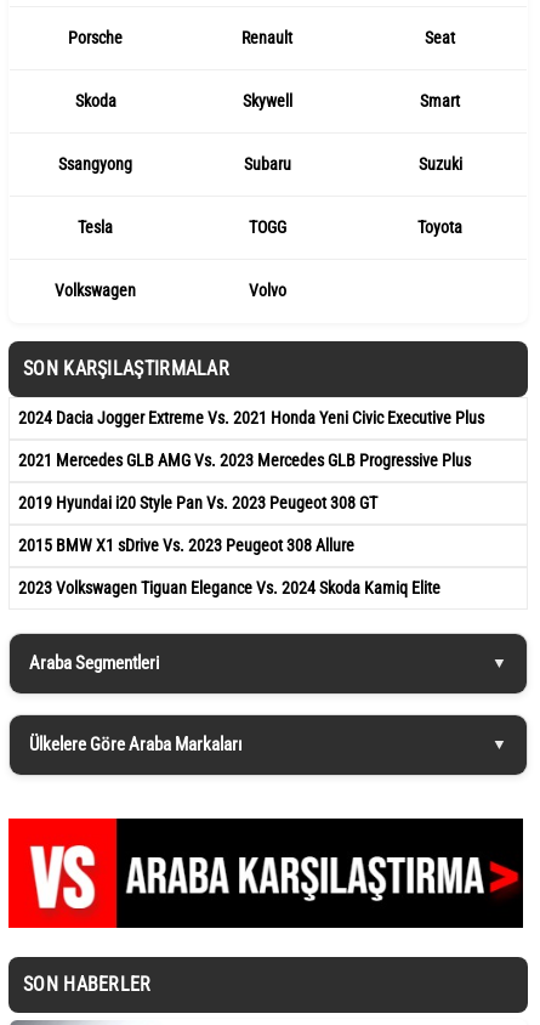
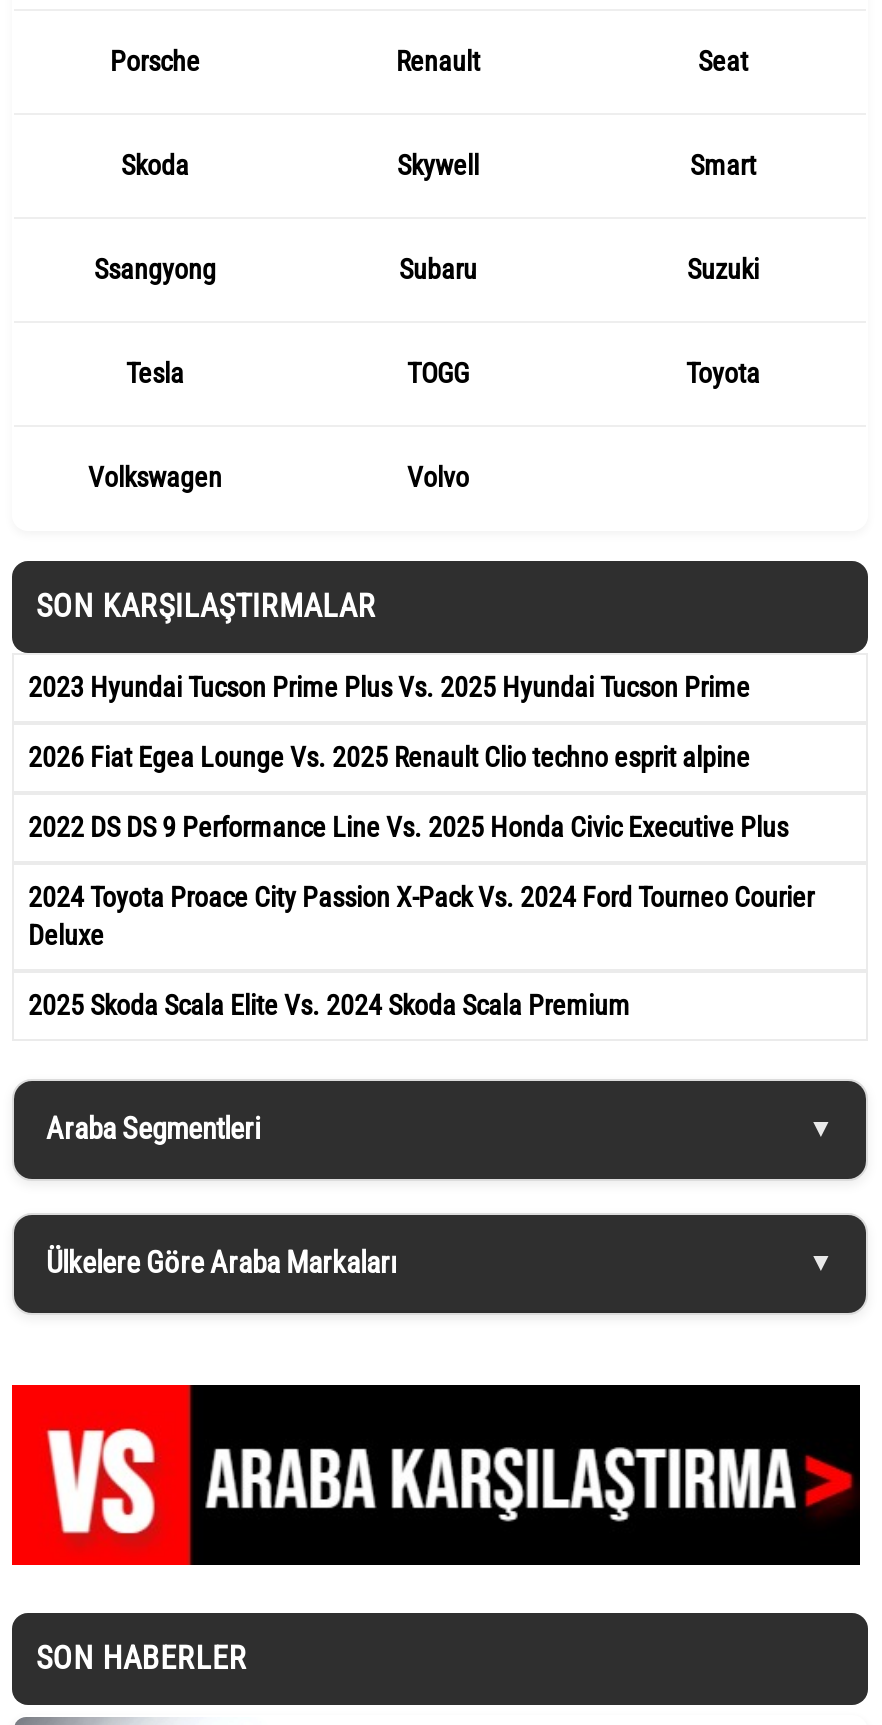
[18,408,484,427] 2024 Dacia Jogger Extreme Vs. 2021 Honda Yeni Civic Executive Plus -> [28,670,750,702] 2023 Hyundai Tucson Prime Plus Vs. 2025 Hyundai Tucson Prime
[18,450,471,470] 2021 Mercedes GLB AMG Vs. 2023 Mercedes GLB Progressive Plus -> [28,740,750,772] 2026 Fiat Egea Lounge Vs. 2025 Renault Clio techno esprit alpine
[18,493,377,512] 2019 Hyundai i20 Style Pan Vs. 2023 Peugeot 308 GT -> [28,810,788,842] 2022 DS DS 9 Performance Line Vs. 2025 Honda Civic Executive Plus
[18,535,354,555] 2015 BMW X1 sDrive Vs. 2023 Peugeot 308 Allure -> [28,880,814,950] 2024 Toyota Proace City Passion X-Pack Vs. 2024 Ford Tourneo Courier | Deluxe
[18,578,440,597] 2023 Volkswagen Tiguan Elegance Vs. 2024 Skoda Kamiq Elite -> [28,988,630,1020] 2025 Skoda Scala Elite Vs. 2024 Skoda Scala Premium

